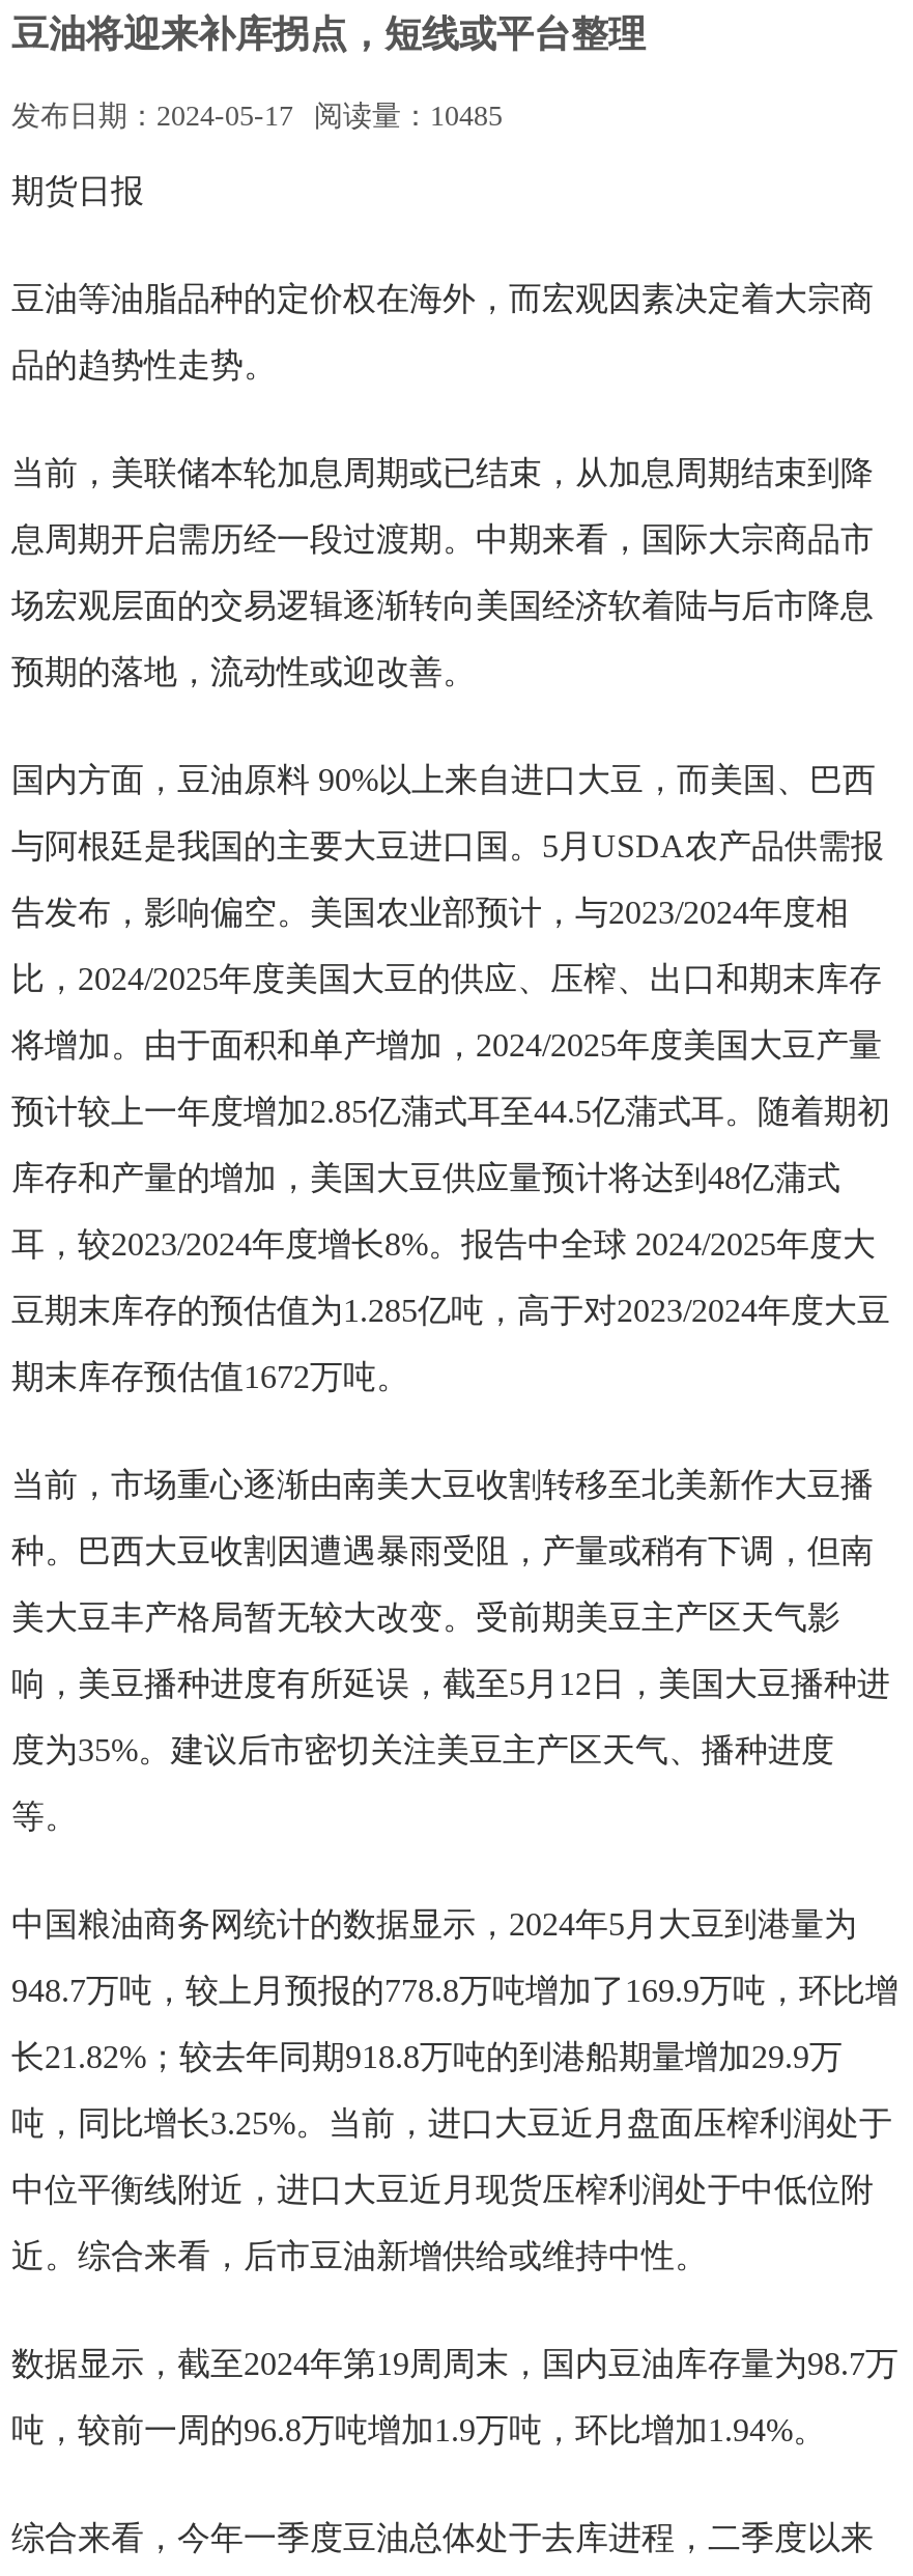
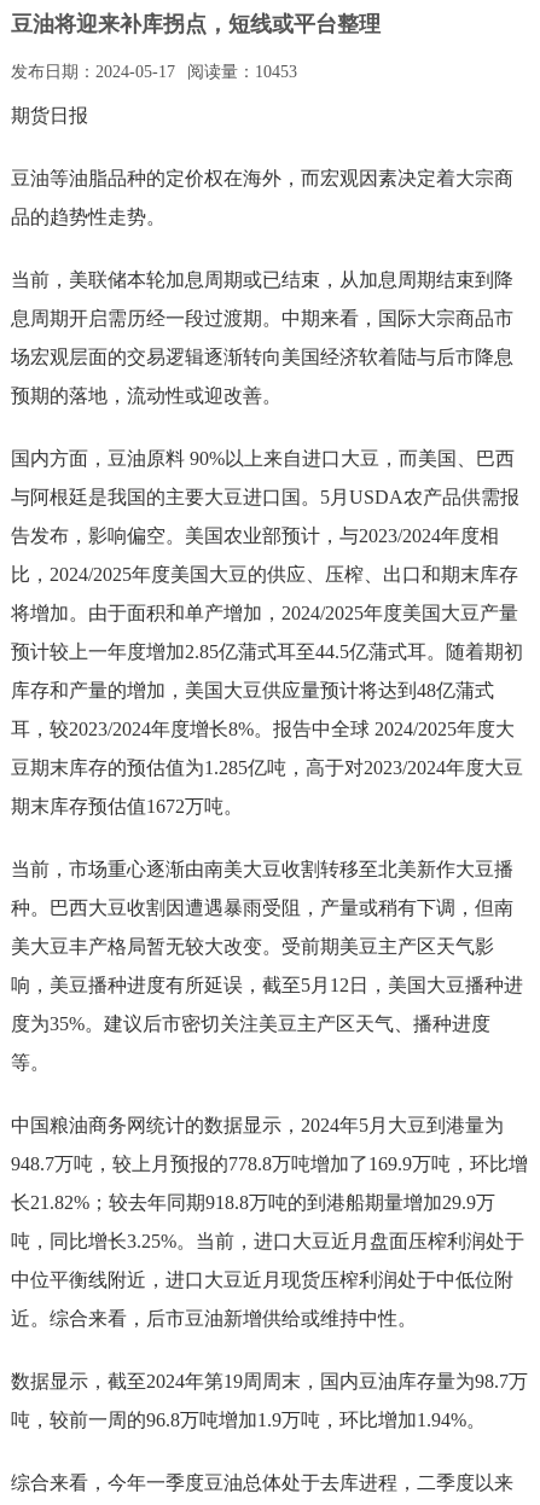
[11,101,503,132] 发布日期：2024-05-17 阅读量：10485 -> [11,63,297,81] 发布日期：2024-05-17 阅读量：10453

